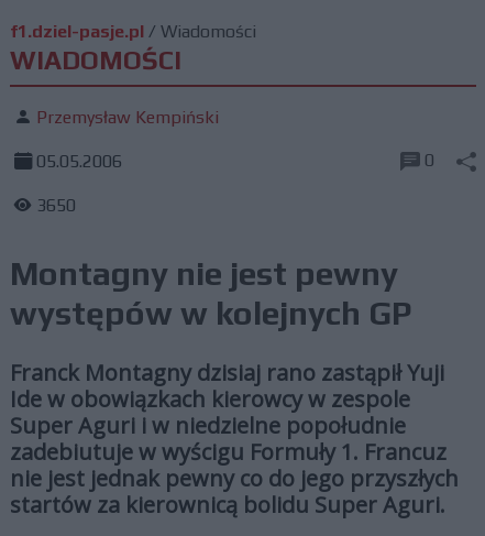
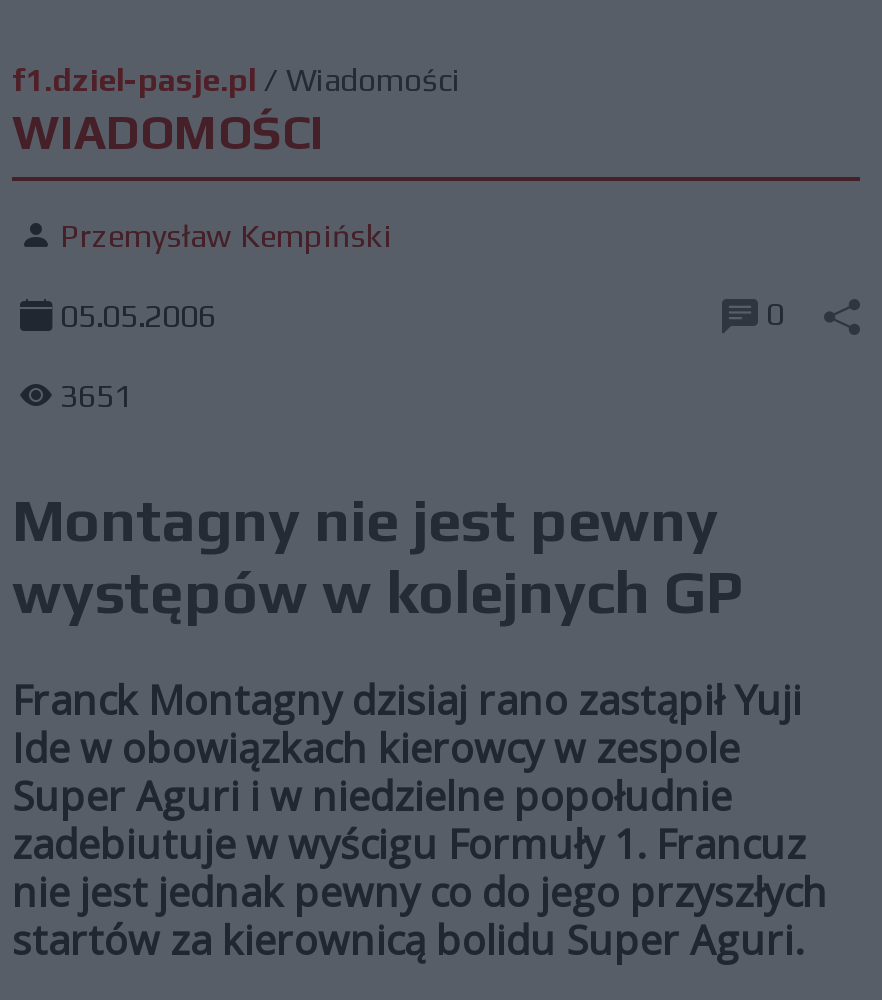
[36,195,76,216] 3650 -> [60,377,132,415] 3651

